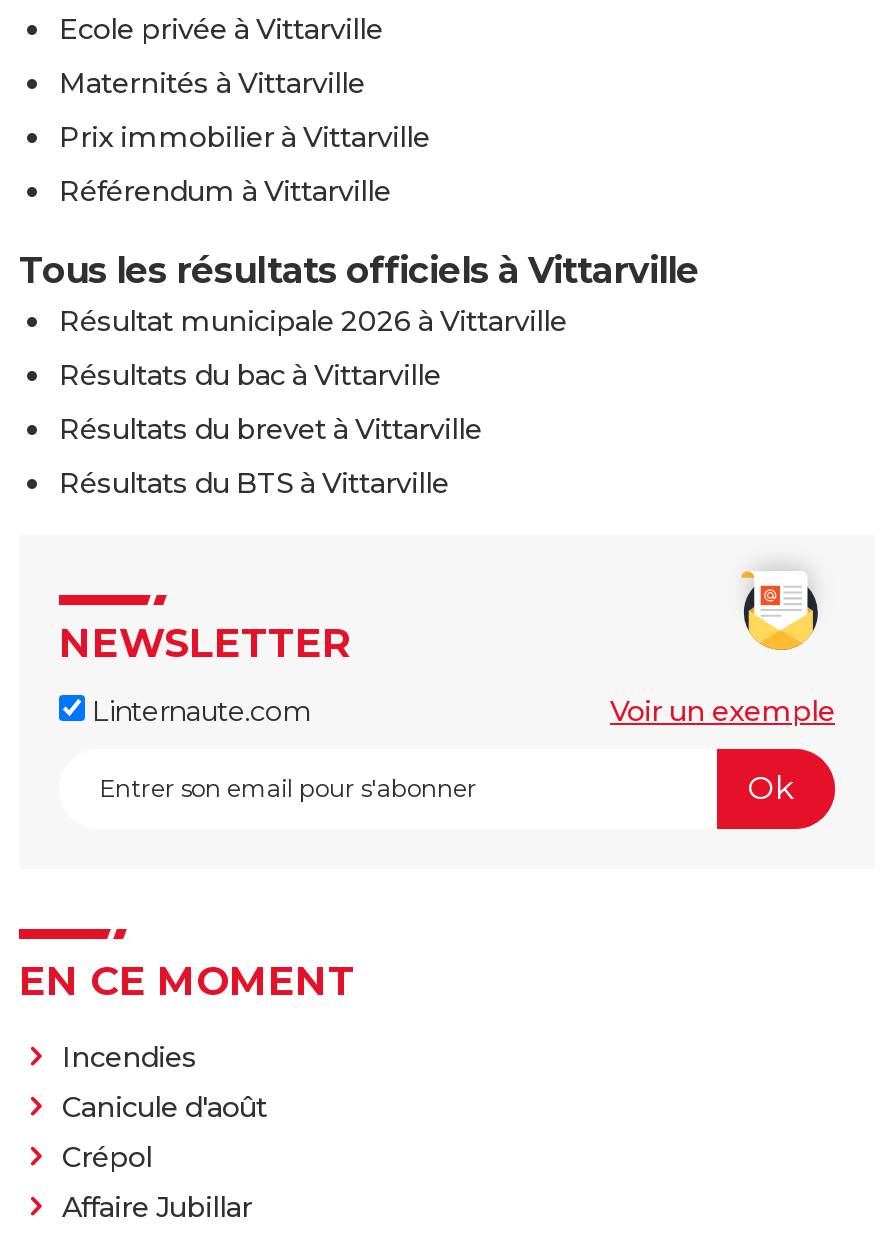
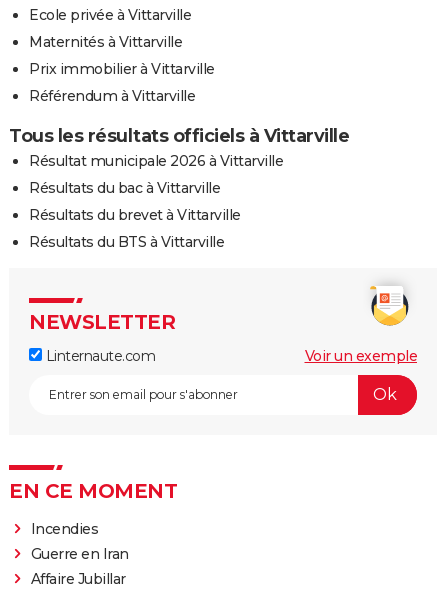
[62,1089,267,1175] Canicule d'août | Crépol -> [30,545,128,563] Guerre en Iran

